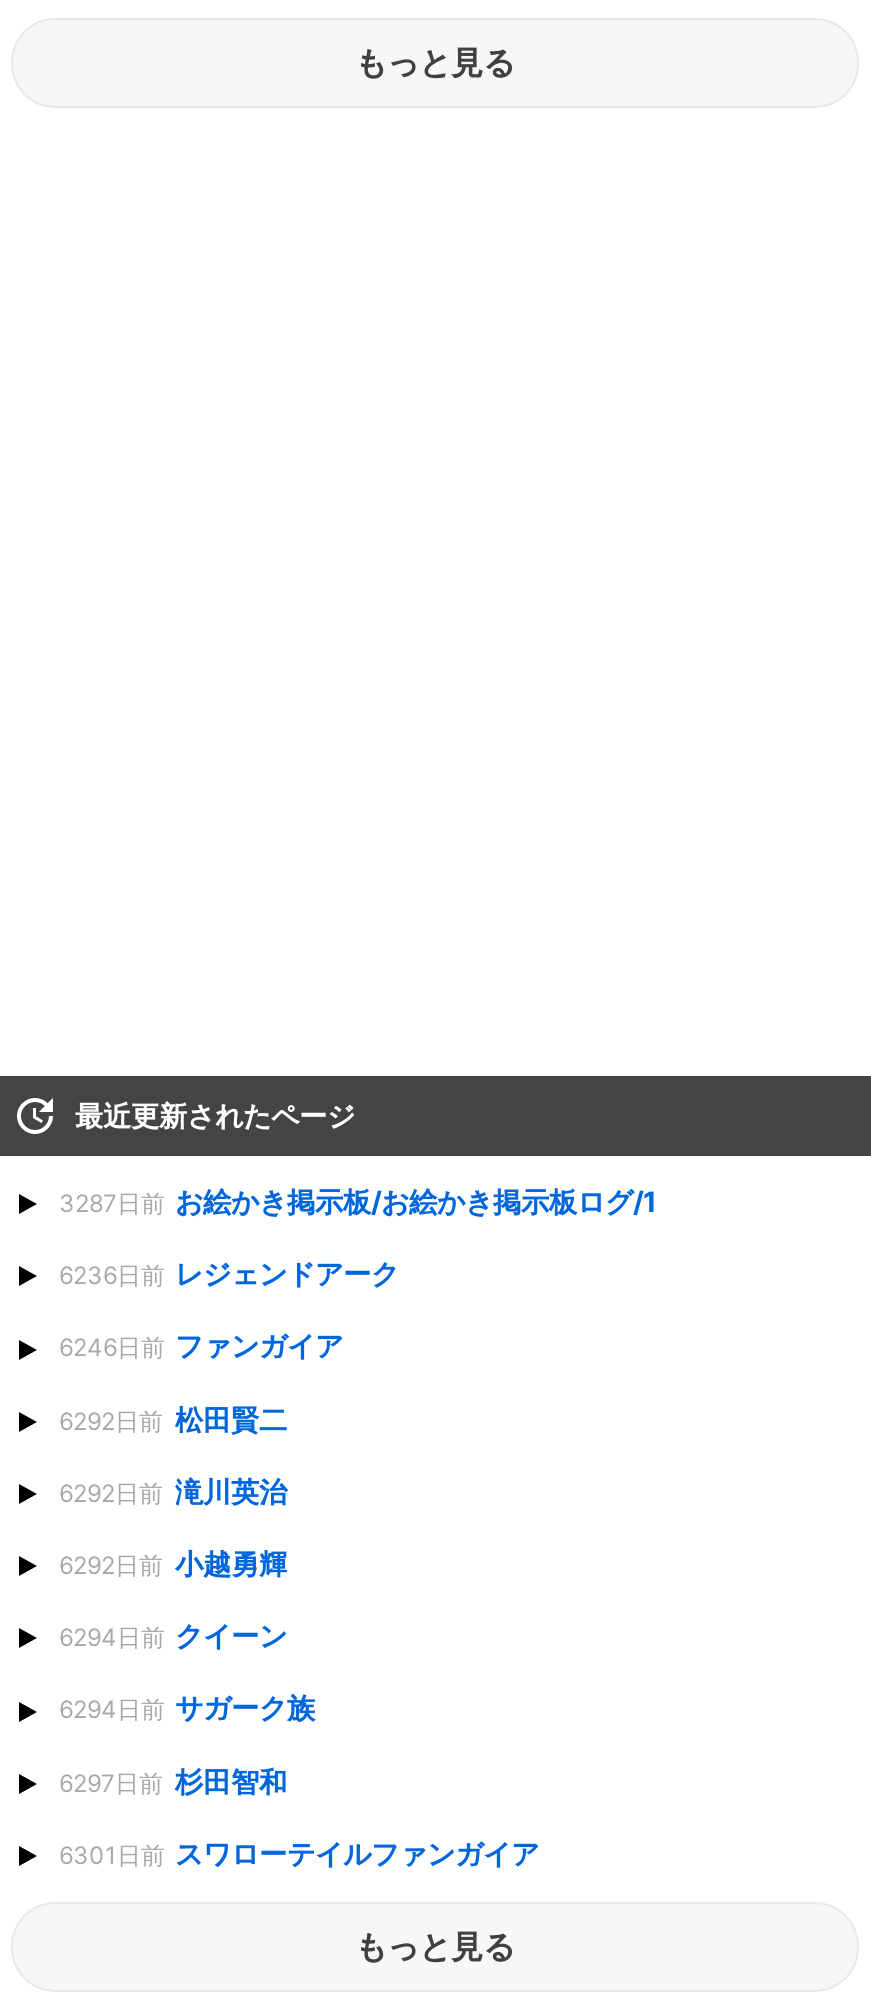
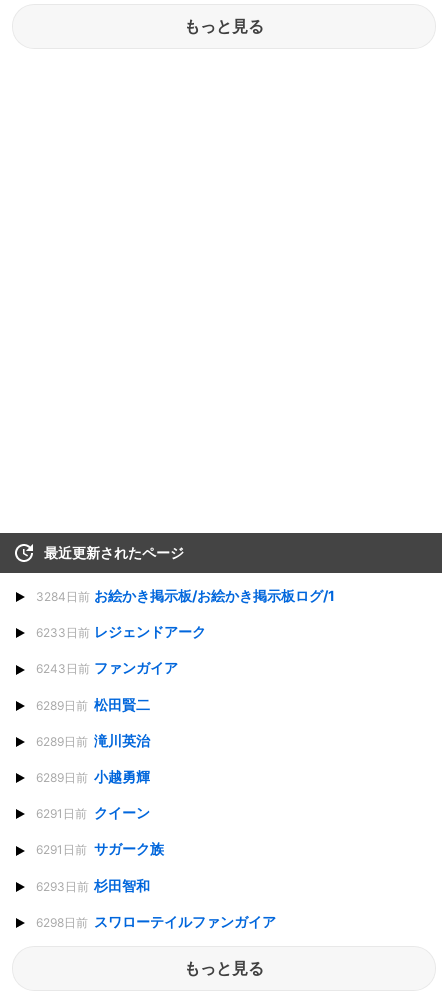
[59,1184,657,1218] 3287日前 お絵かき掲示板/お絵かき掲示板ログ/1 -> [36,587,335,604] 3284日前 お絵かき掲示板/お絵かき掲示板ログ/1
[59,1256,399,1290] 6236日前 レジェンドアーク -> [36,623,206,640] 6233日前 レジェンドアーク
[59,1329,343,1363] 6246日前 ファンガイア -> [36,659,178,676] 6243日前 ファンガイア
[59,1401,287,1435] 6292日前 松田賢二 -> [36,696,150,713] 6289日前 松田賢二
[59,1474,287,1508] 6292日前 滝川英治 -> [36,732,150,749] 6289日前 滝川英治
[59,1546,287,1580] 6292日前 小越勇輝 -> [36,768,150,785] 6289日前 小越勇輝
[59,1618,287,1652] 6294日前 クイーン -> [36,804,150,821] 6291日前 クイーン
[59,1691,315,1725] 6294日前 サガーク族 -> [36,840,164,857] 6291日前 サガーク族
[59,1763,287,1797] 6297日前 杉田智和 -> [36,876,150,893] 6293日前 杉田智和
[59,1835,539,1869] 6301日前 スワローテイルファンガイア -> [36,913,276,930] 6298日前 スワローテイルファンガイア

